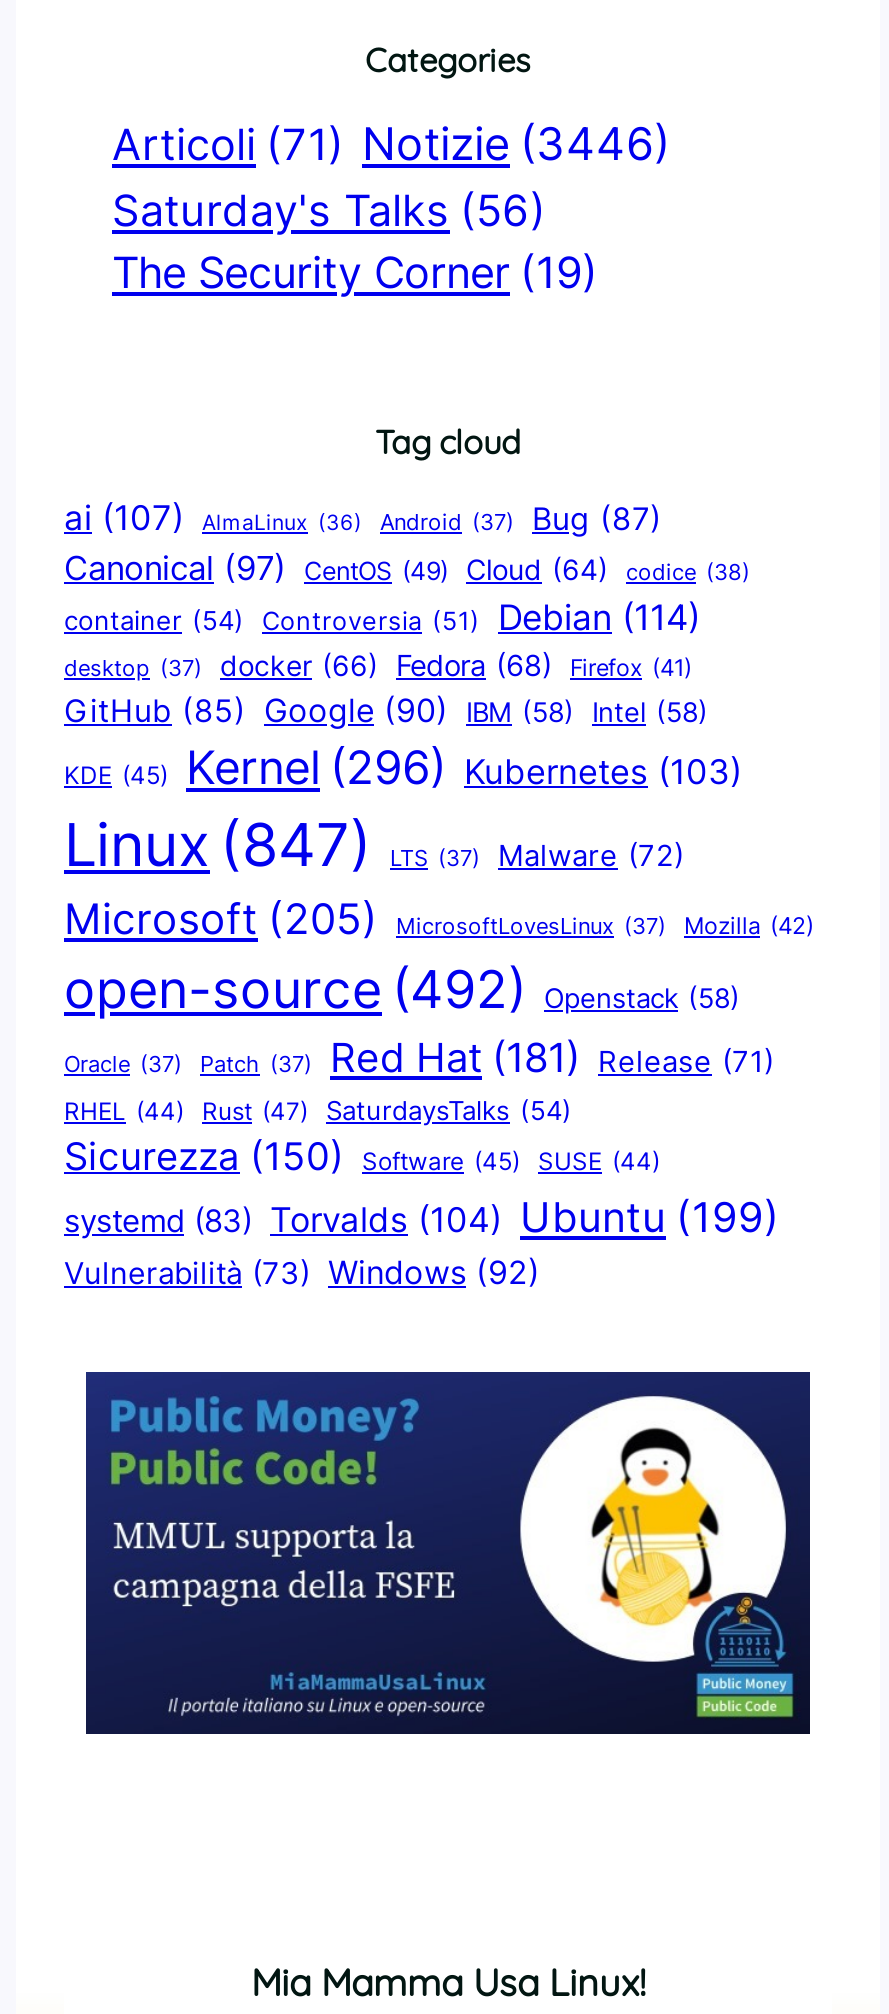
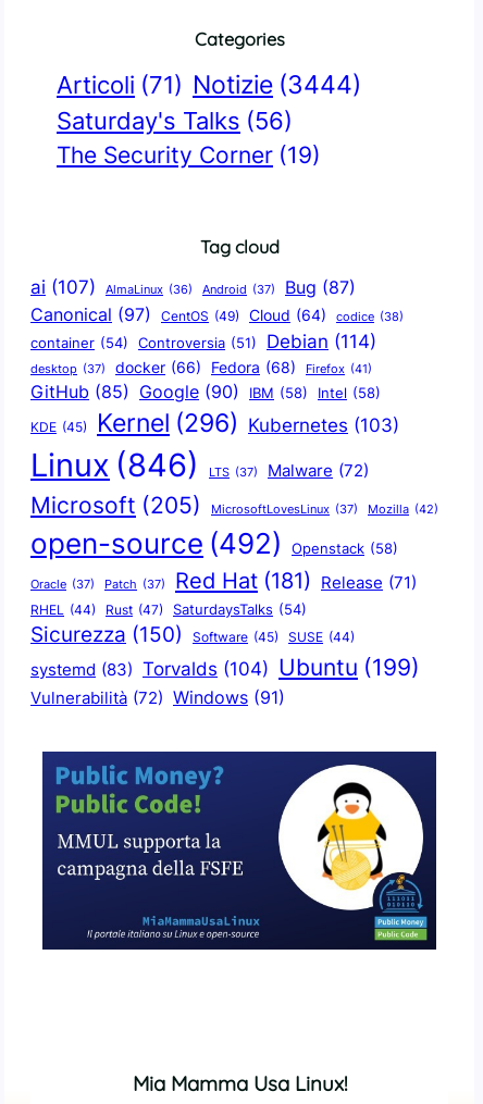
[112,117,670,171] Articoli (71) Notizie (3446) -> [57,70,361,99] Articoli (71) Notizie (3444)
[64,809,684,879] Linux (847) LTS (37) Malware (72) -> [30,446,369,484] Linux (846) LTS (37) Malware (72)
[64,1251,540,1291] Vulnerabilità (73) Windows (92) -> [30,687,285,708] Vulnerabilità (72) Windows (91)

